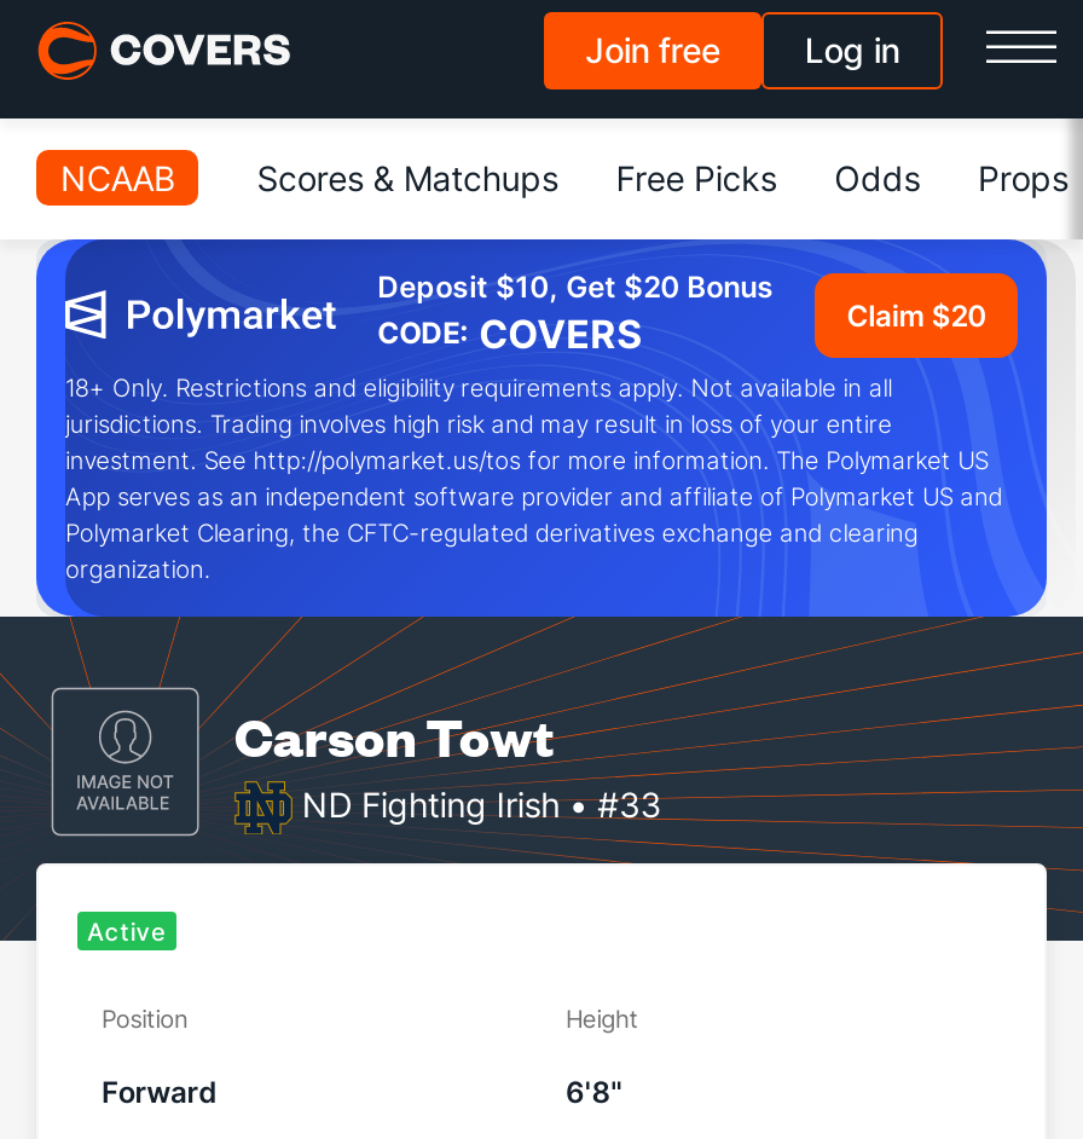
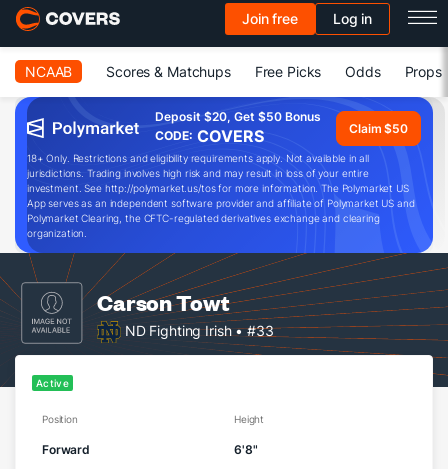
[377,268,774,305] Deposit $10, Get $20 Bonus -> [155,109,321,124] Deposit $20, Get $50 Bonus
[847,296,986,333] Claim $20 -> [349,120,408,135] Claim $50

